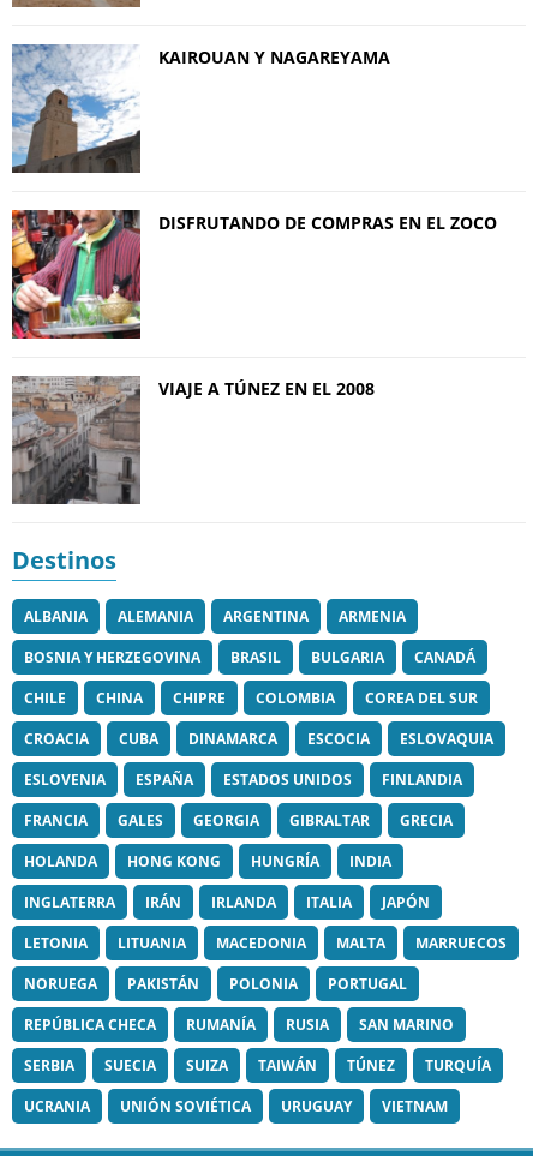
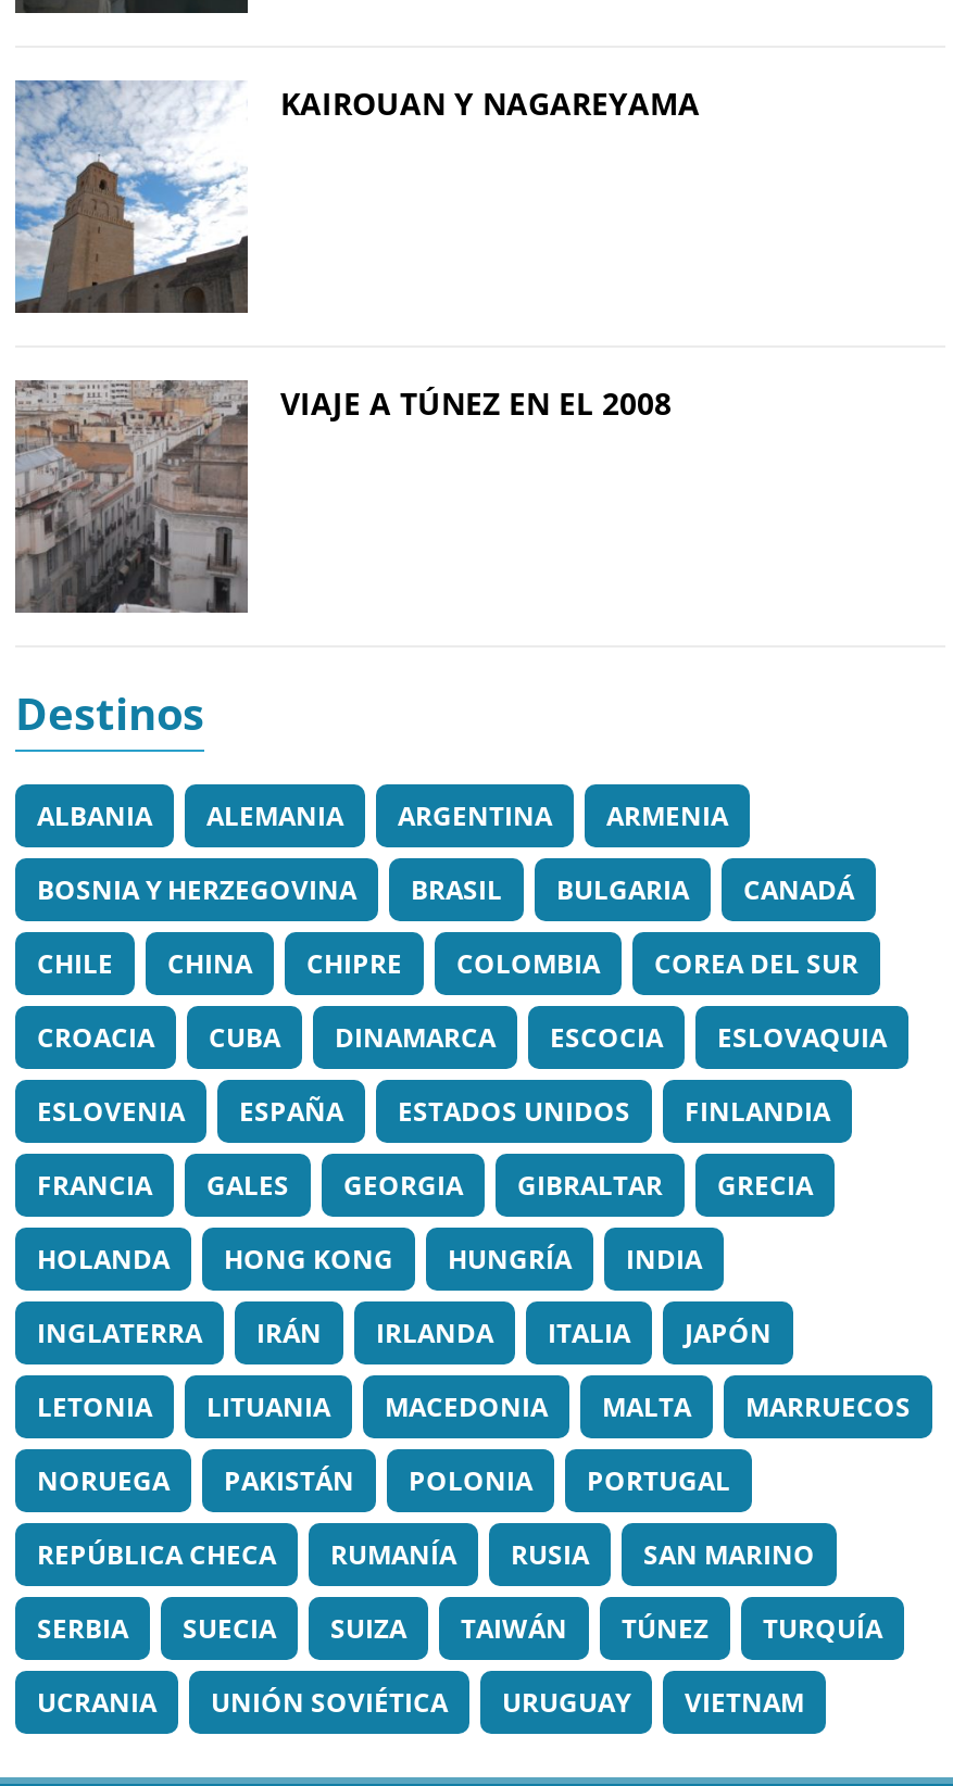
[11,209,497,340] [image] | DISFRUTANDO DE COMPRAS EN EL ZOCO -> none

